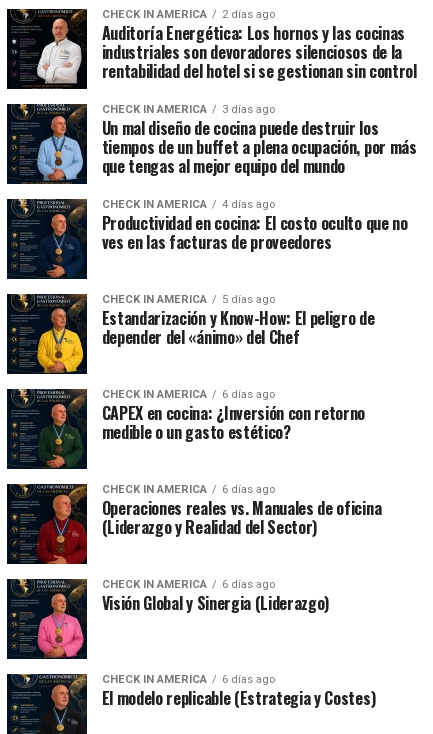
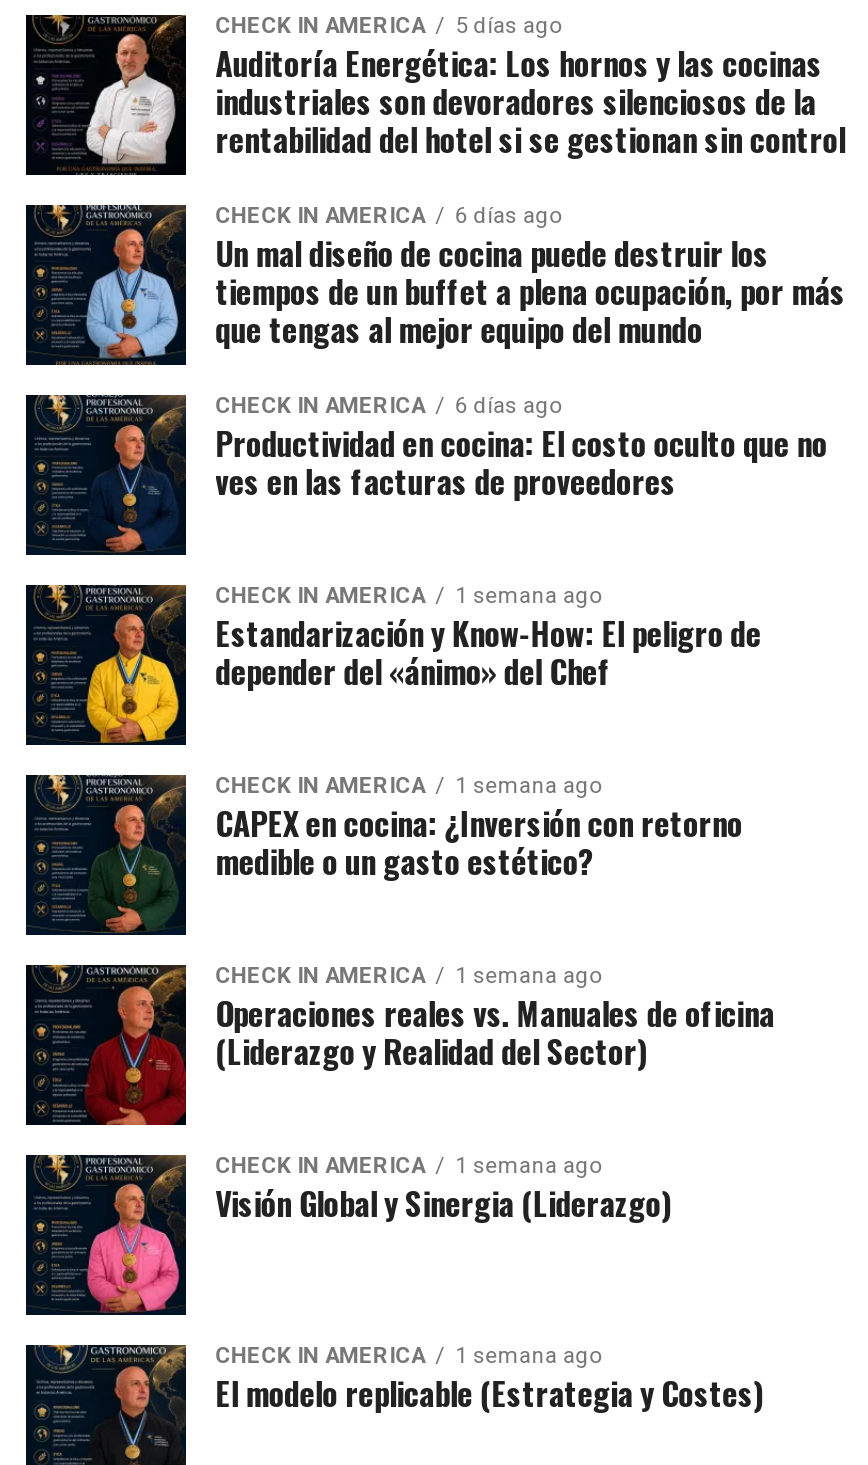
[102,7,275,20] CHECK IN AMERICA 2 días ago -> [215,12,561,38] CHECK IN AMERICA 5 días ago
[102,102,275,115] CHECK IN AMERICA 3 días ago -> [215,202,561,228] CHECK IN AMERICA 6 días ago
[102,197,275,210] CHECK IN AMERICA 4 días ago -> [215,392,561,418] CHECK IN AMERICA 6 días ago
[102,292,275,305] CHECK IN AMERICA 5 días ago -> [215,582,601,608] CHECK IN AMERICA 1 semana ago
[102,387,275,400] CHECK IN AMERICA 6 días ago -> [215,772,601,798] CHECK IN AMERICA 1 semana ago
[102,482,275,495] CHECK IN AMERICA 6 días ago -> [215,962,601,988] CHECK IN AMERICA 1 semana ago
[102,577,275,590] CHECK IN AMERICA 6 días ago -> [215,1152,601,1178] CHECK IN AMERICA 1 semana ago
[102,672,275,685] CHECK IN AMERICA 6 días ago -> [215,1342,601,1368] CHECK IN AMERICA 1 semana ago

